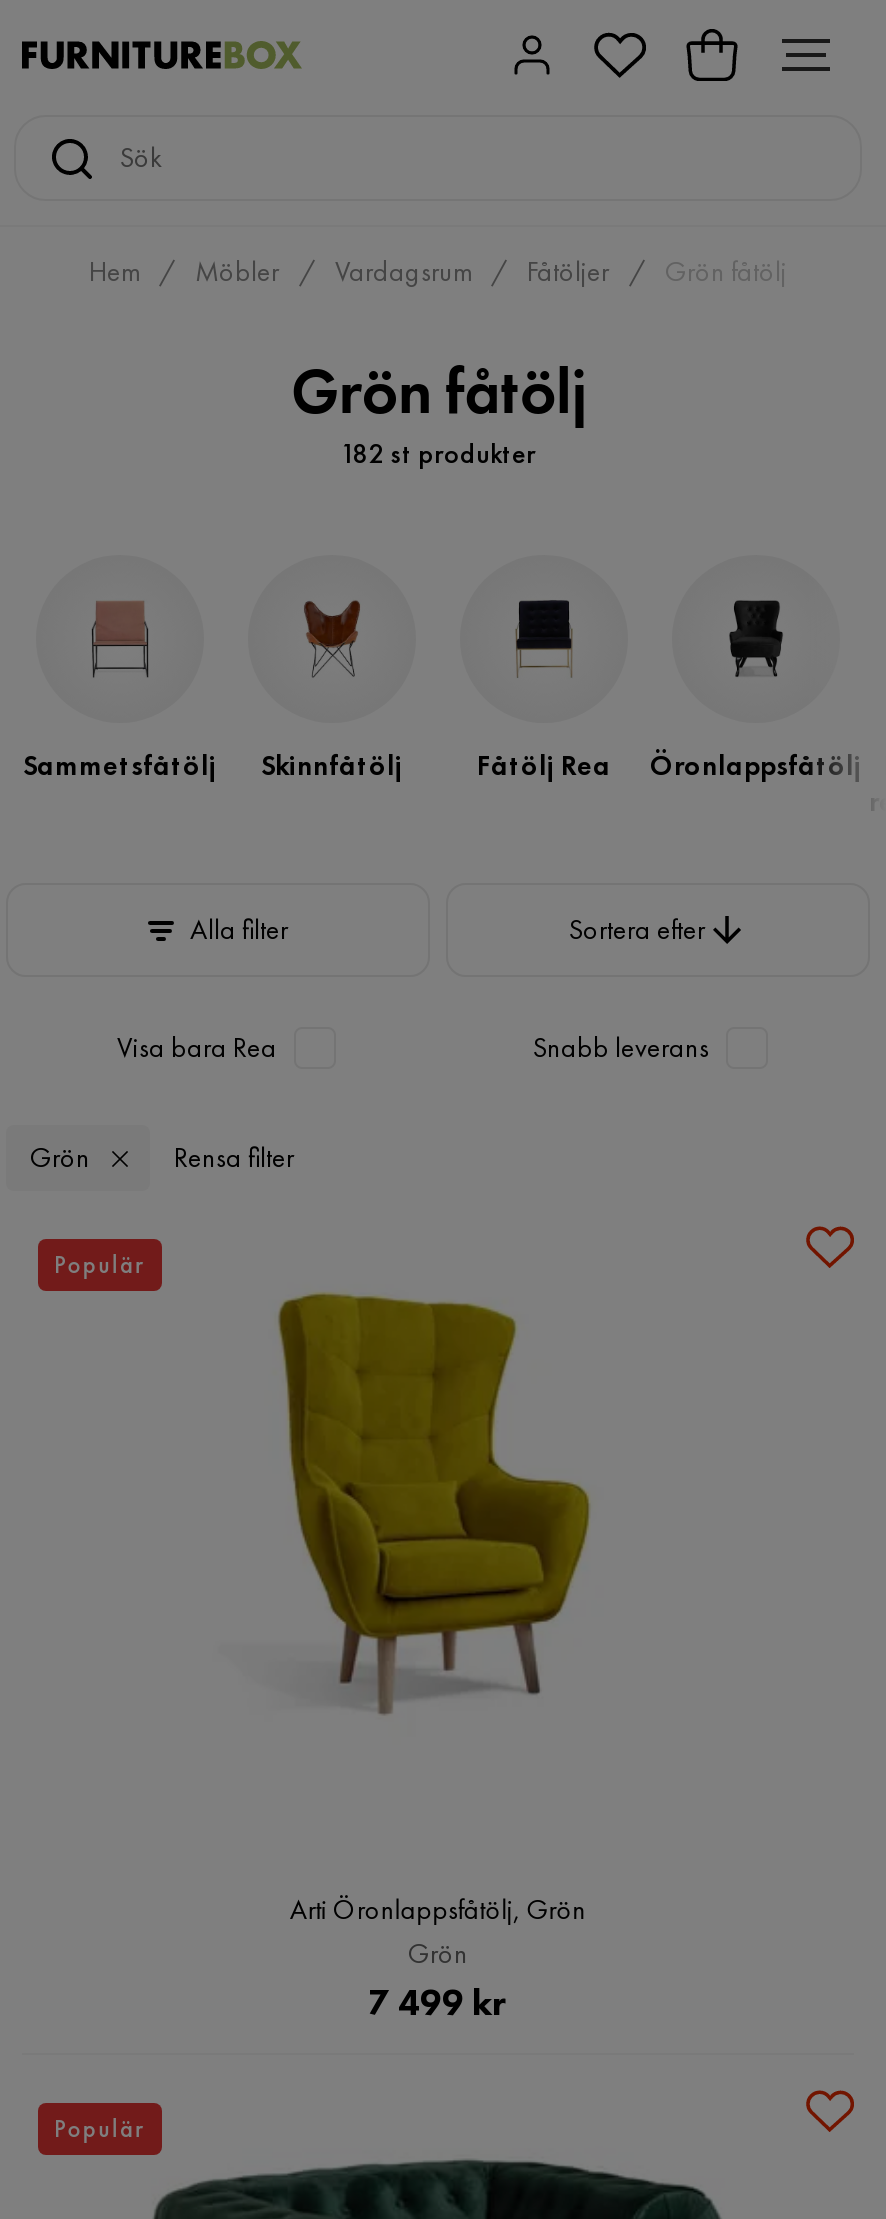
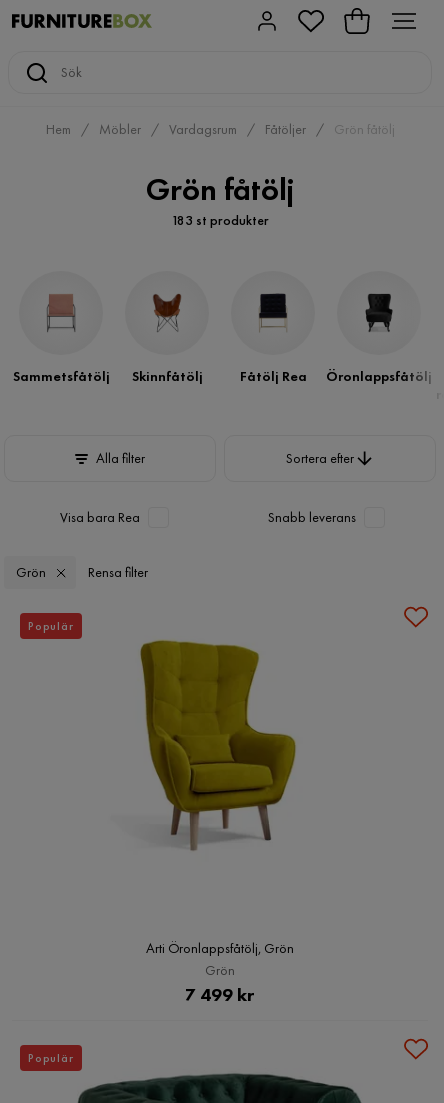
[340,435,536,471] 182 st produkter -> [171,211,269,229] 183 st produkter

